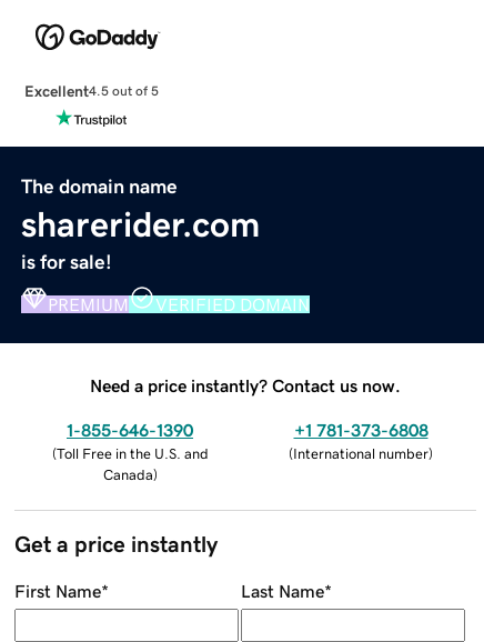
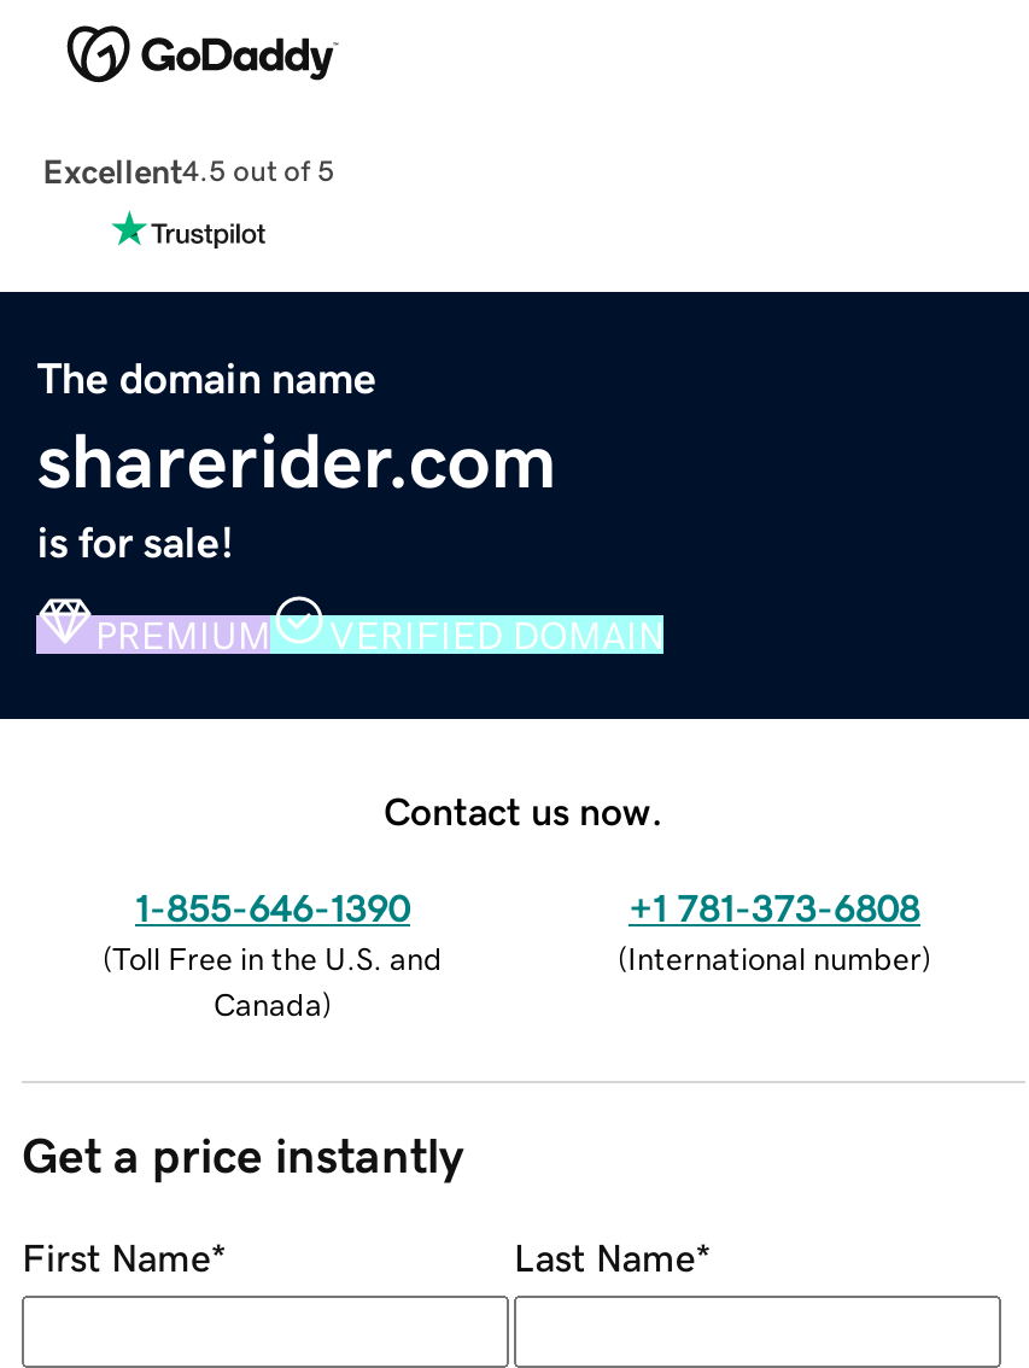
[90,376,401,394] Need a price instantly? Contact us now. -> [384,790,663,829] Contact us now.

